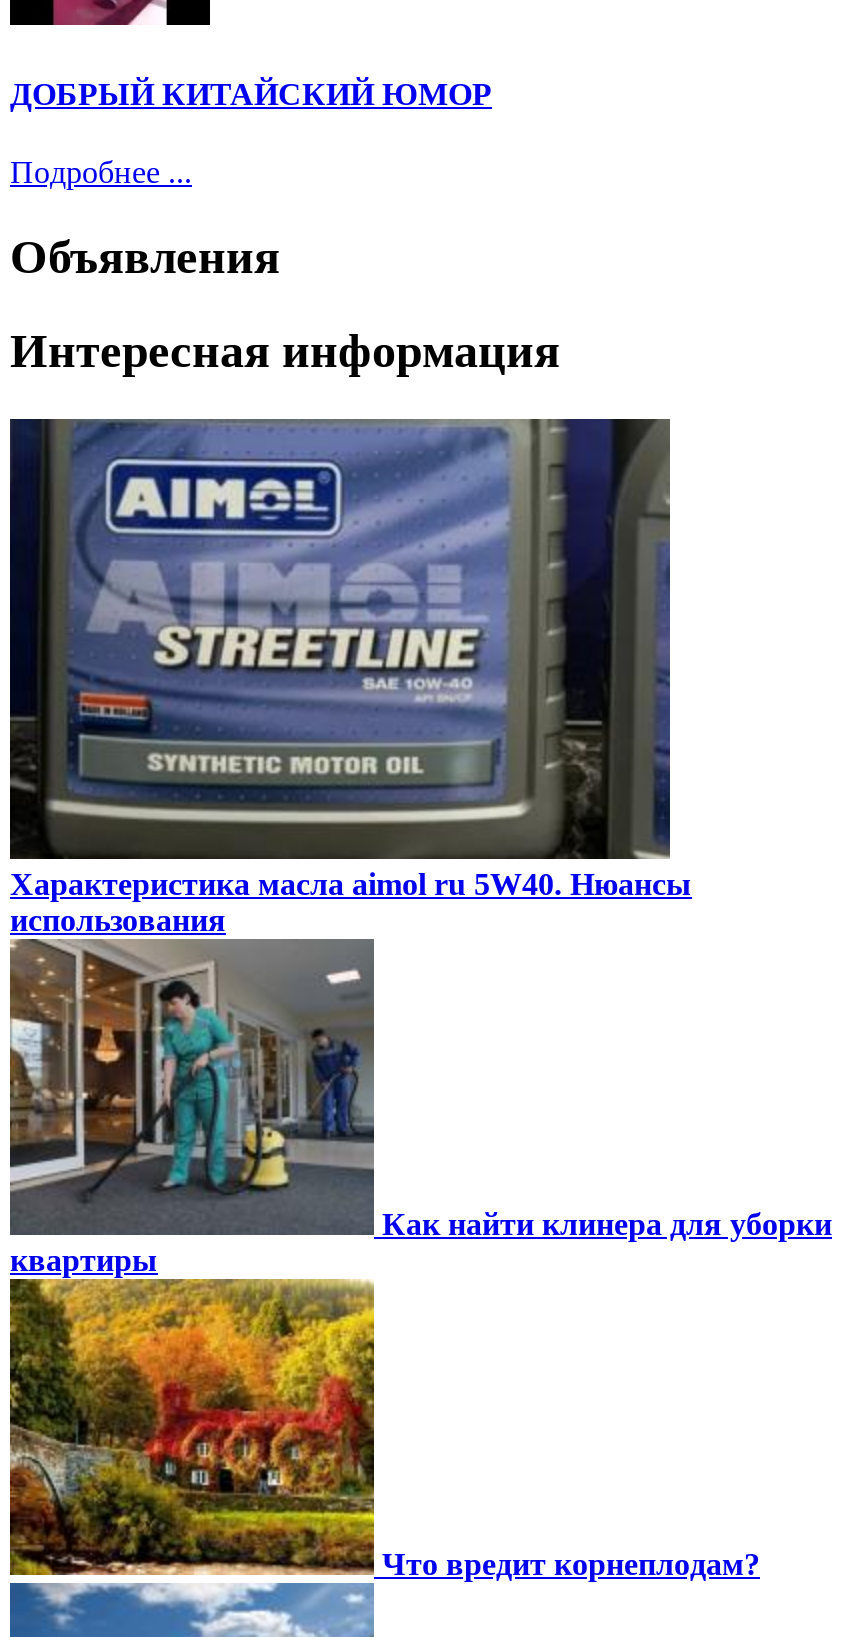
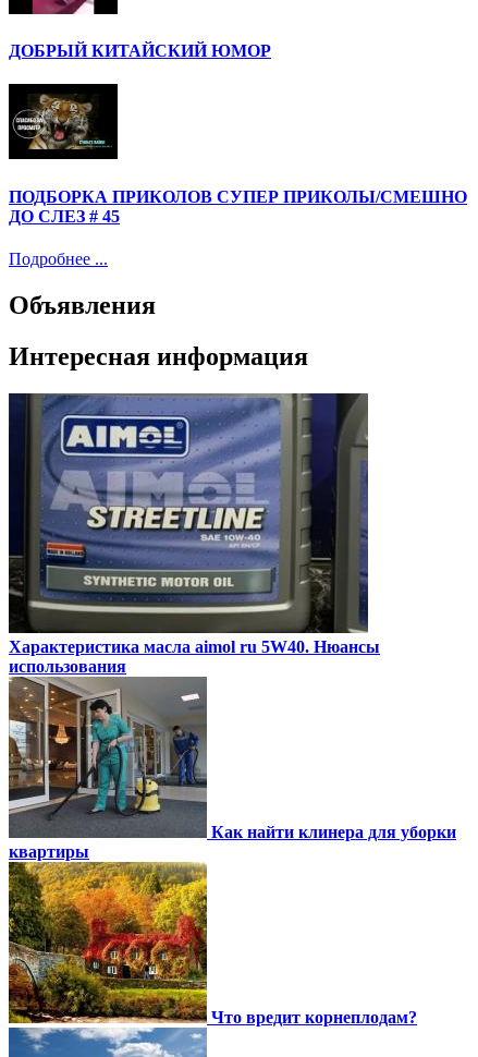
none -> [9,83,467,225] [image] | ПОДБОРКА ПРИКОЛОВ СУПЕР ПРИКОЛЫ/СМЕШНО | ДО СЛЕЗ # 45

